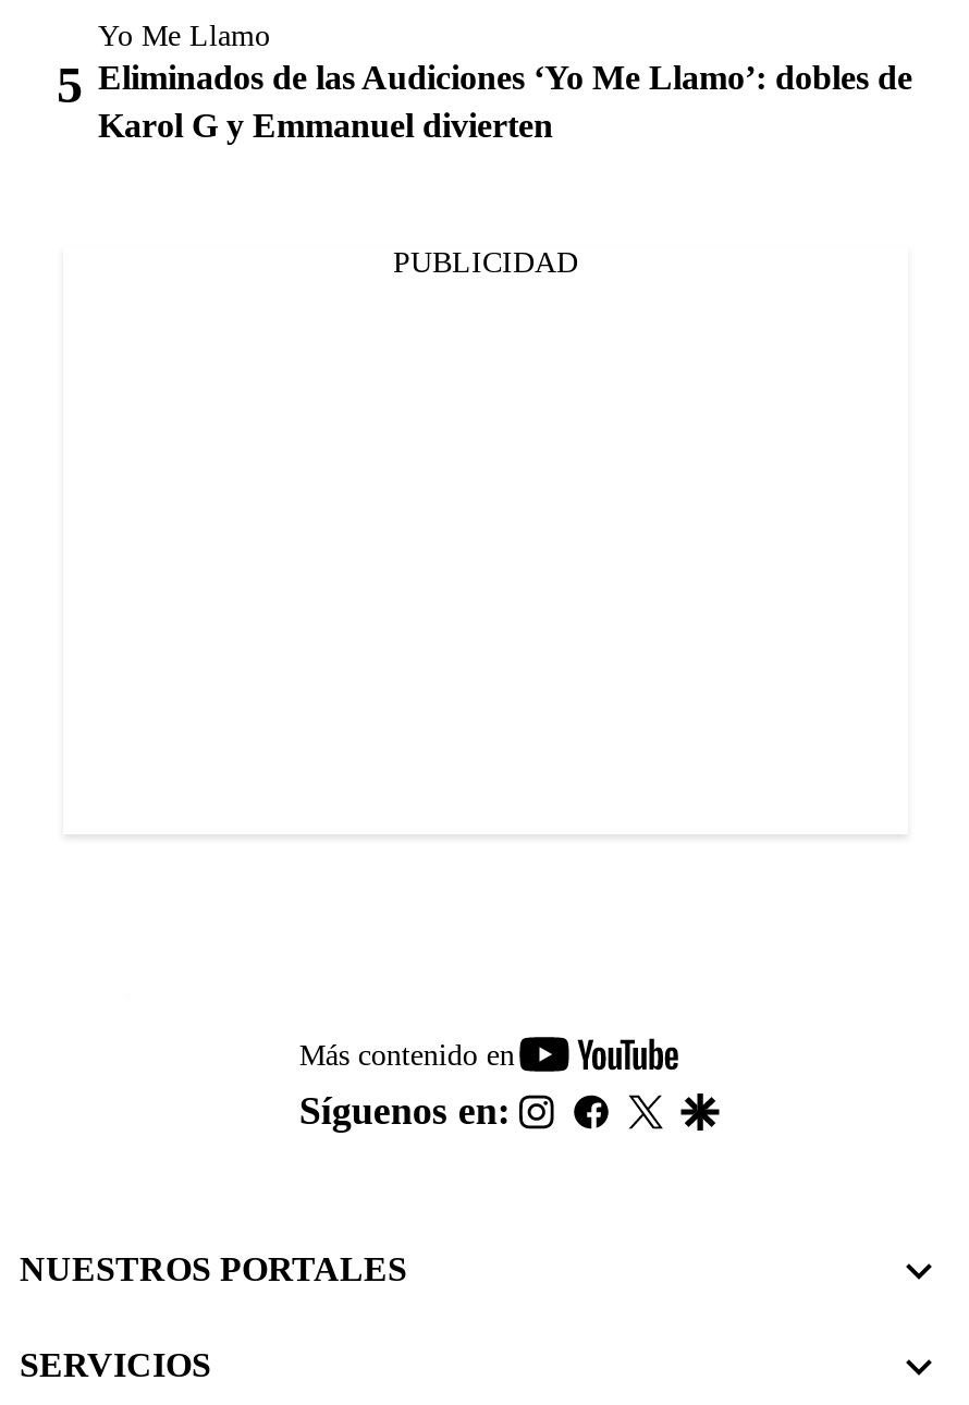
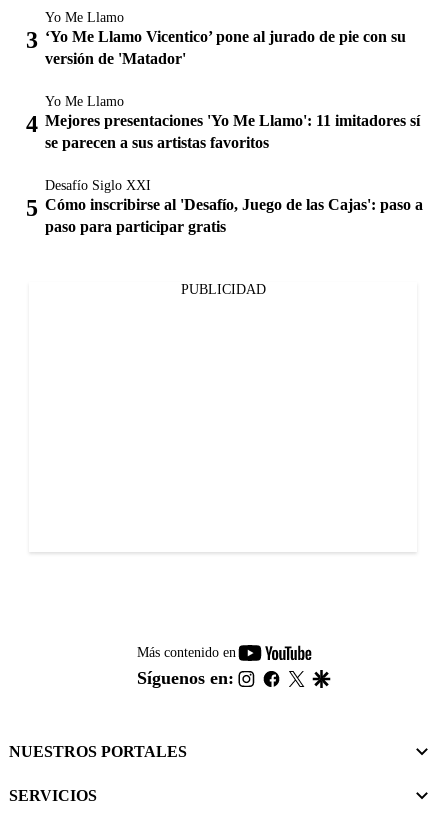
[98,60,912,145] Eliminados de las Audiciones ‘Yo Me Llamo’: dobles de | Karol G y Emmanuel divierten -> [45,28,423,235] ‘Yo Me Llamo Vicentico’ pone al jurado de pie con su | versión de 'Matador' | Yo Me Llamo | Mejores presentaciones 'Yo Me Llamo': 11 imitadores sí | se parecen a sus artistas favoritos | Desafío Siglo XXI | Cómo inscribirse al 'Desafío, Juego de las Cajas': paso a | paso para participar gratis

